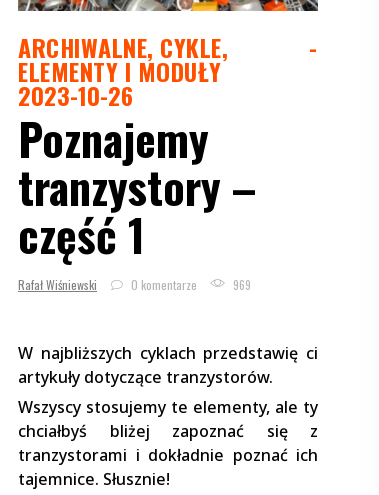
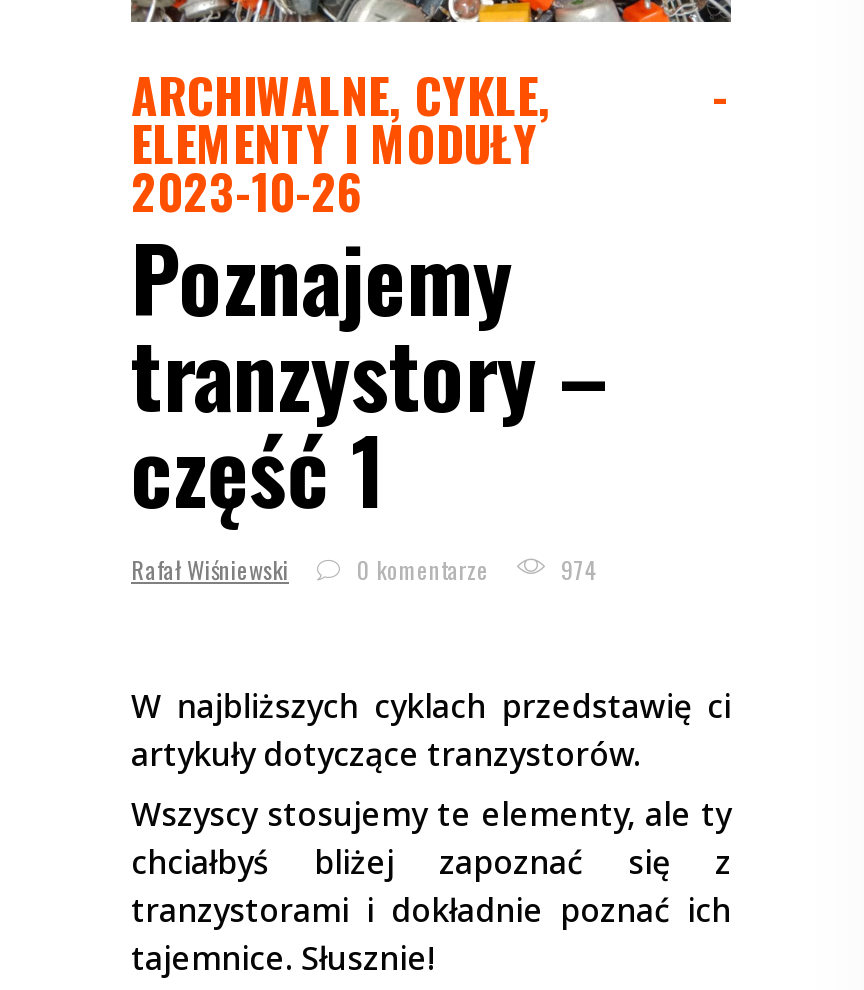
[233,276,251,293] 969 -> [561,552,599,586] 974

